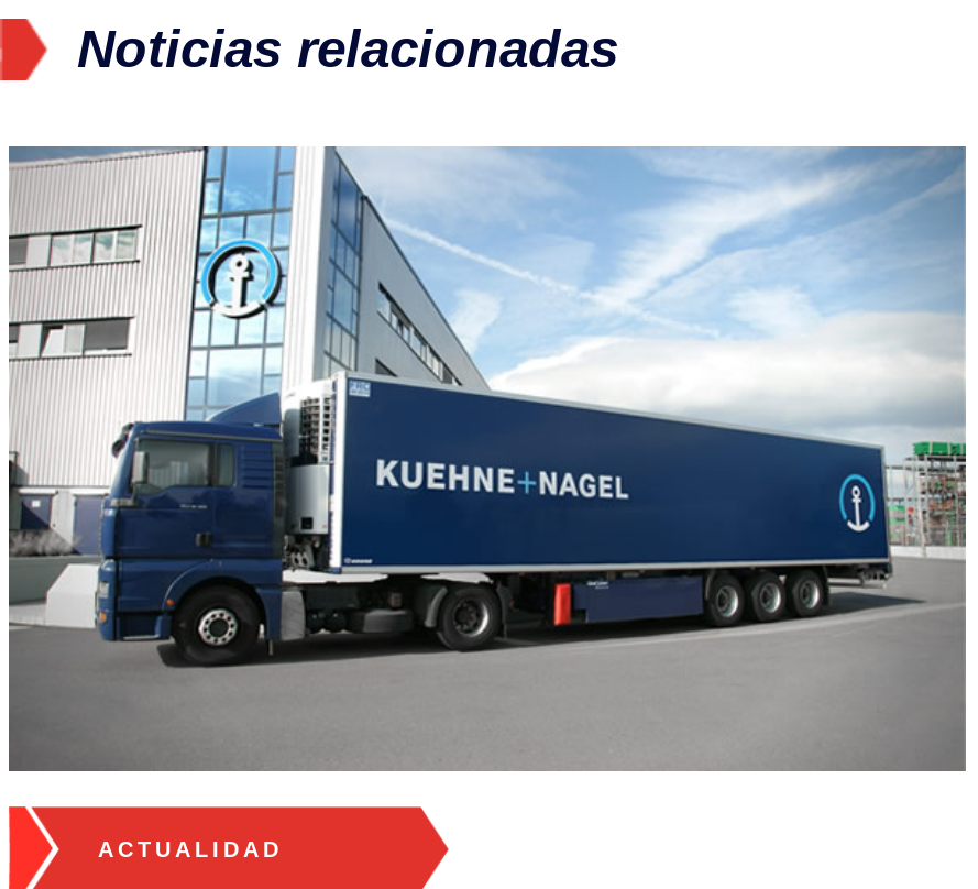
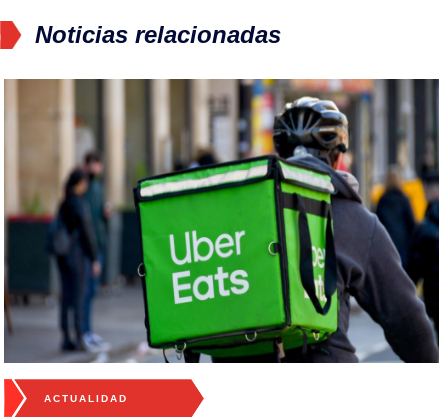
[7,145,968,772] [image] -> [4,78,440,363] [image]

